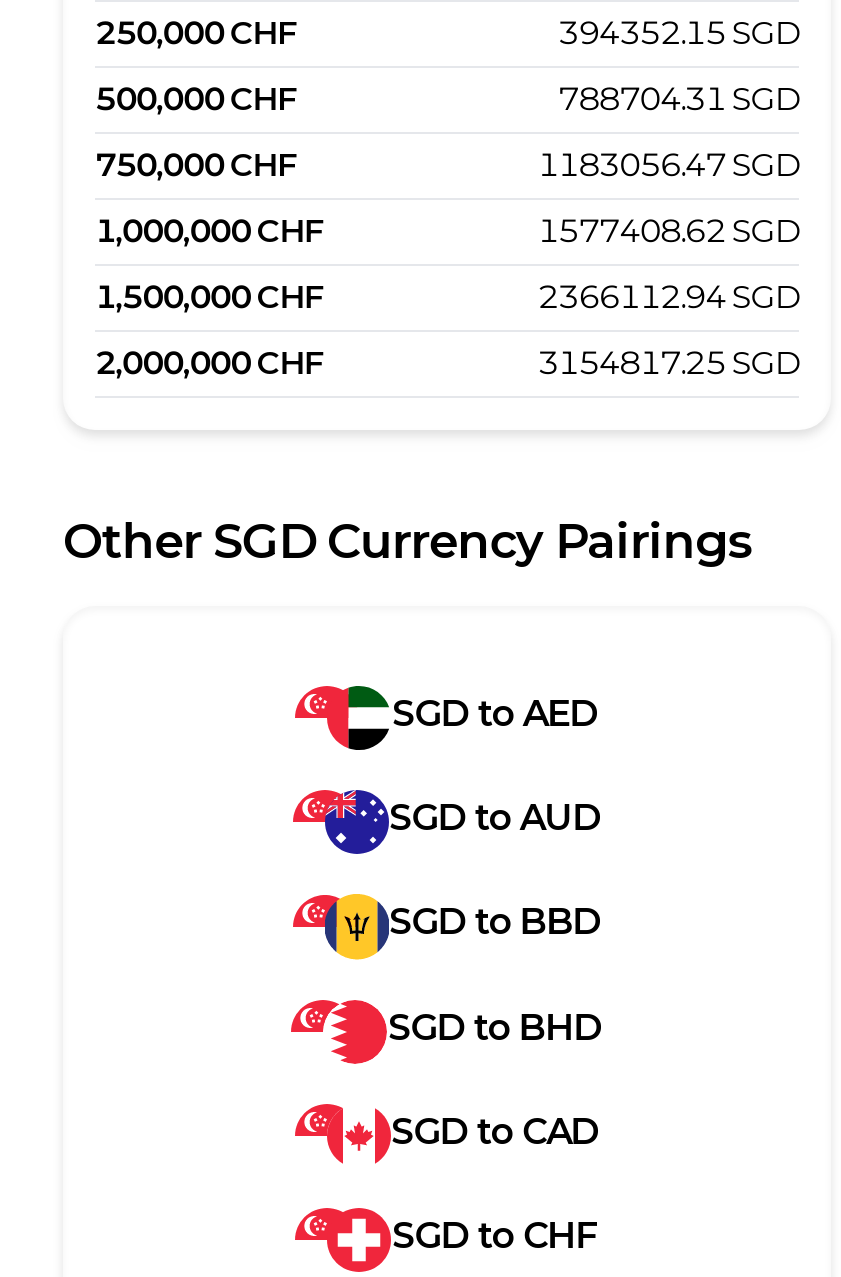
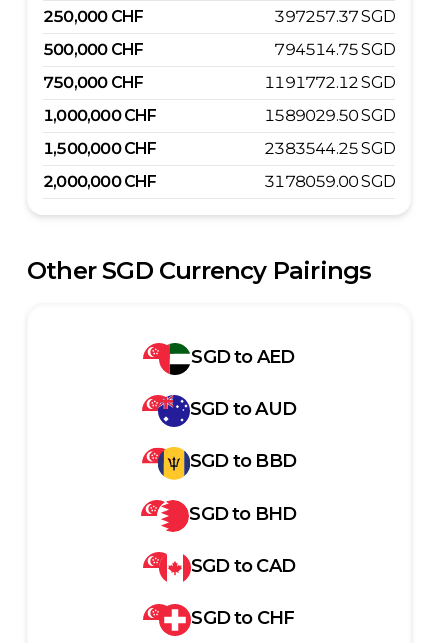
[558,14,799,52] 394352.15 SGD -> [274,7,395,26] 397257.37 SGD
[558,80,799,118] 788704.31 SGD -> [274,40,395,59] 794514.75 SGD
[537,146,799,184] 1183056.47 SGD -> [264,73,395,92] 1191772.12 SGD
[537,212,799,250] 1577408.62 SGD -> [264,106,395,125] 1589029.50 SGD
[537,278,799,316] 2366112.94 SGD -> [264,139,395,158] 2383544.25 SGD
[537,344,799,382] 3154817.25 SGD -> [264,172,395,191] 3178059.00 SGD

